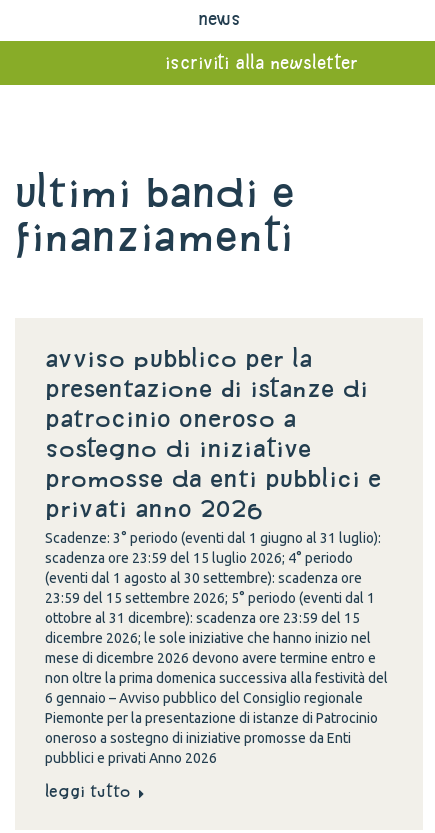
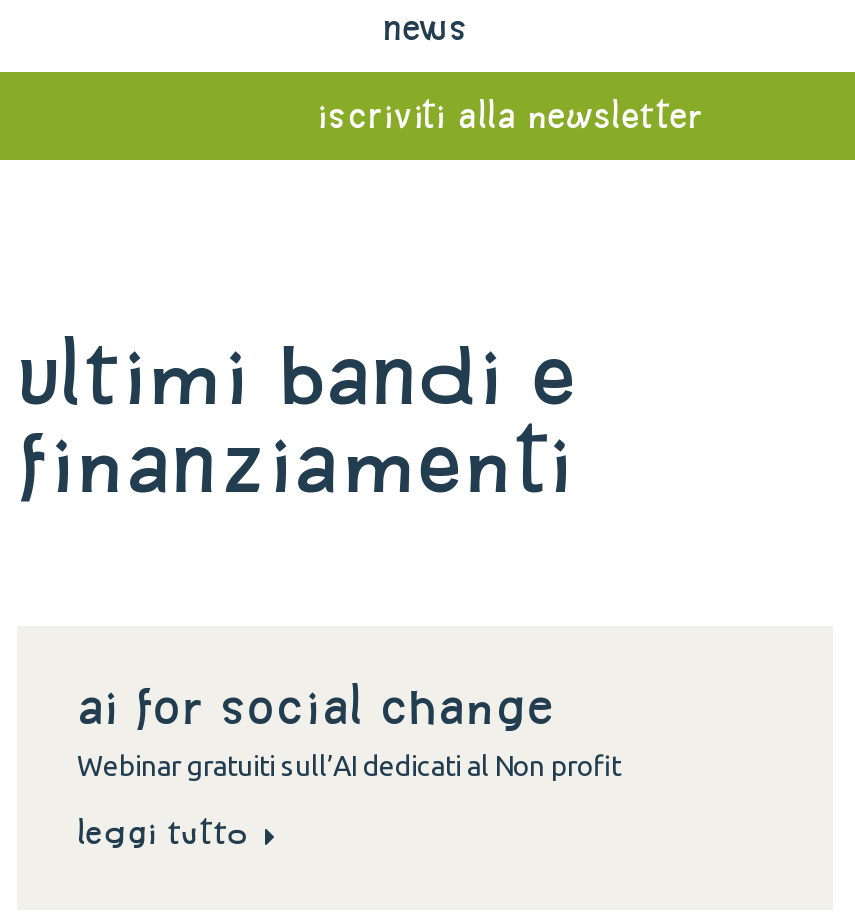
[45,346,388,766] Avviso pubblico per la | presentazione di istanze di | Patrocinio oneroso a | sostegno di iniziative | promosse da Enti pubblici e | privati Anno 2026 | Scadenze: 3° periodo (eventi dal 1 giugno al 31 luglio): | scadenza ore 23:59 del 15 luglio 2026; 4° periodo | (eventi dal 1 agosto al 30 settembre): scadenza ore | 23:59 del 15 settembre 2026; 5° periodo (eventi dal 1 | ottobre al 31 dicembre): scadenza ore 23:59 del 15 | dicembre 2026; le sole iniziative che hanno inizio nel | mese di dicembre 2026 devono avere termine entro e | non oltre la prima domenica successiva alla festività del | 6 gennaio – Avviso pubblico del Consiglio regionale | Piemonte per la presentazione di istanze di Patrocinio | oneroso a sostegno di iniziative promosse da Enti | pubblici e privati Anno 2026 -> [77,682,621,782] Ai for social change | Webinar gratuiti sull’AI dedicati al Non profit

